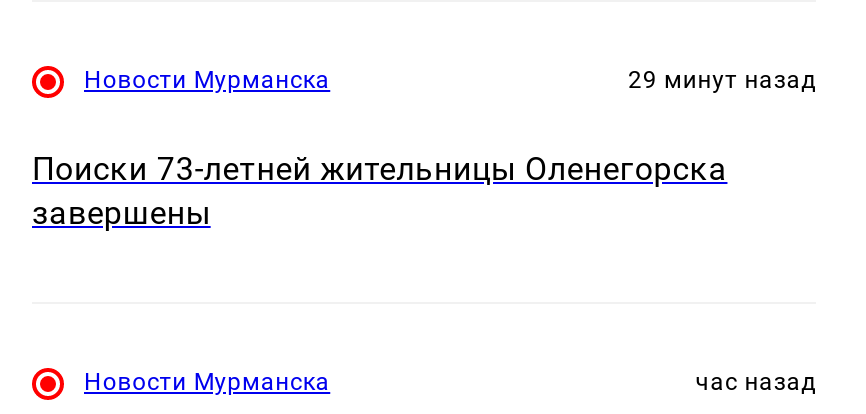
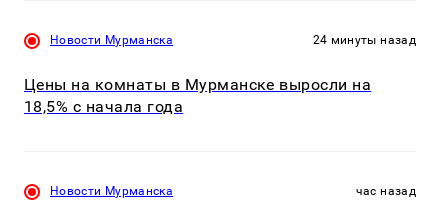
[628,66,816,94] 29 минут назад -> [313,33,416,47] 24 минуты назад
[32,150,727,232] Поиски 73-летней жительницы Оленегорска | завершены -> [24,75,371,116] Цены на комнаты в Мурманске выросли на | 18,5% с начала года

